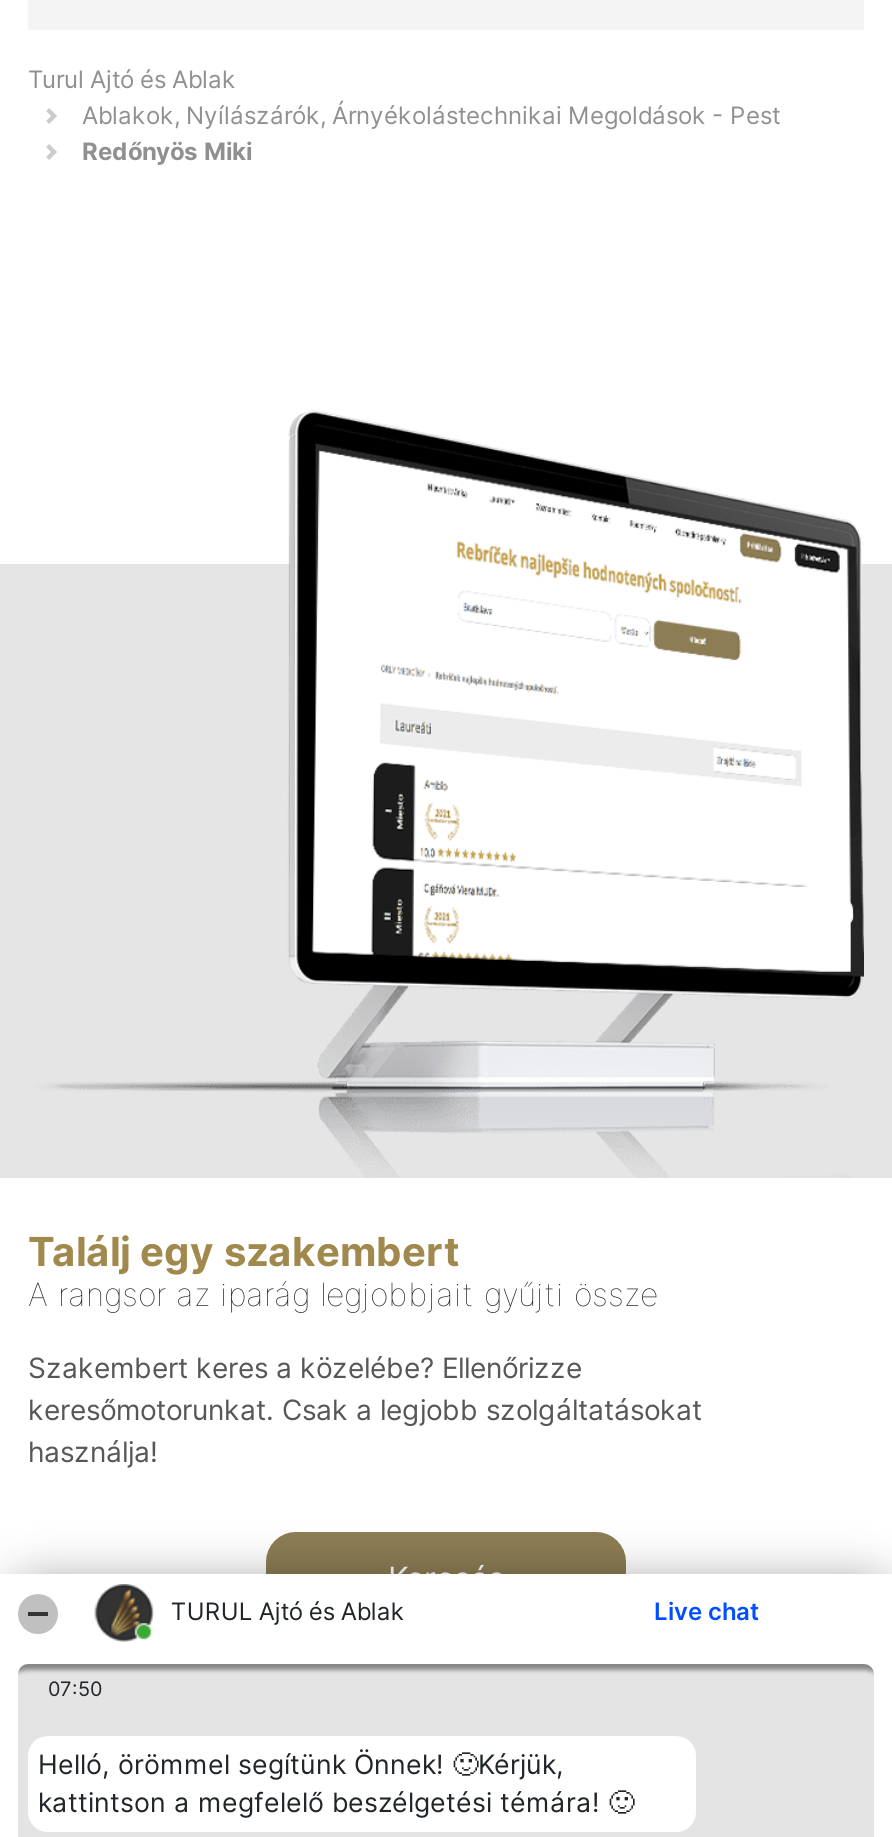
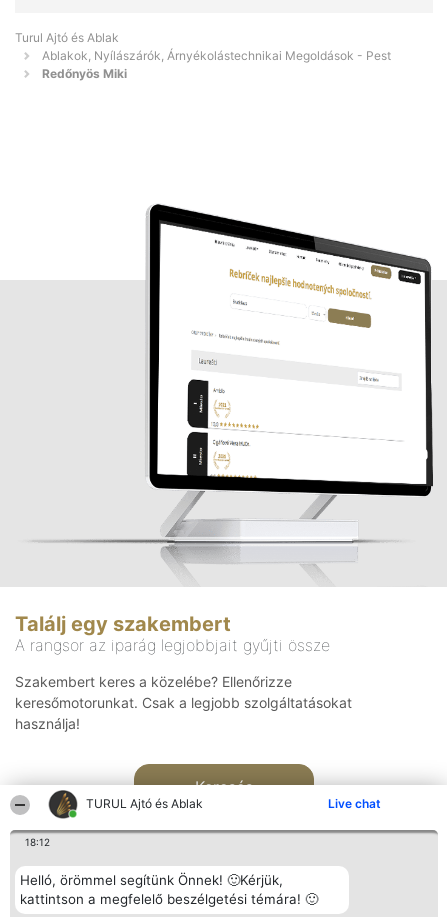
[48,1676,102,1700] 07:50 -> [25,836,50,848] 18:12

